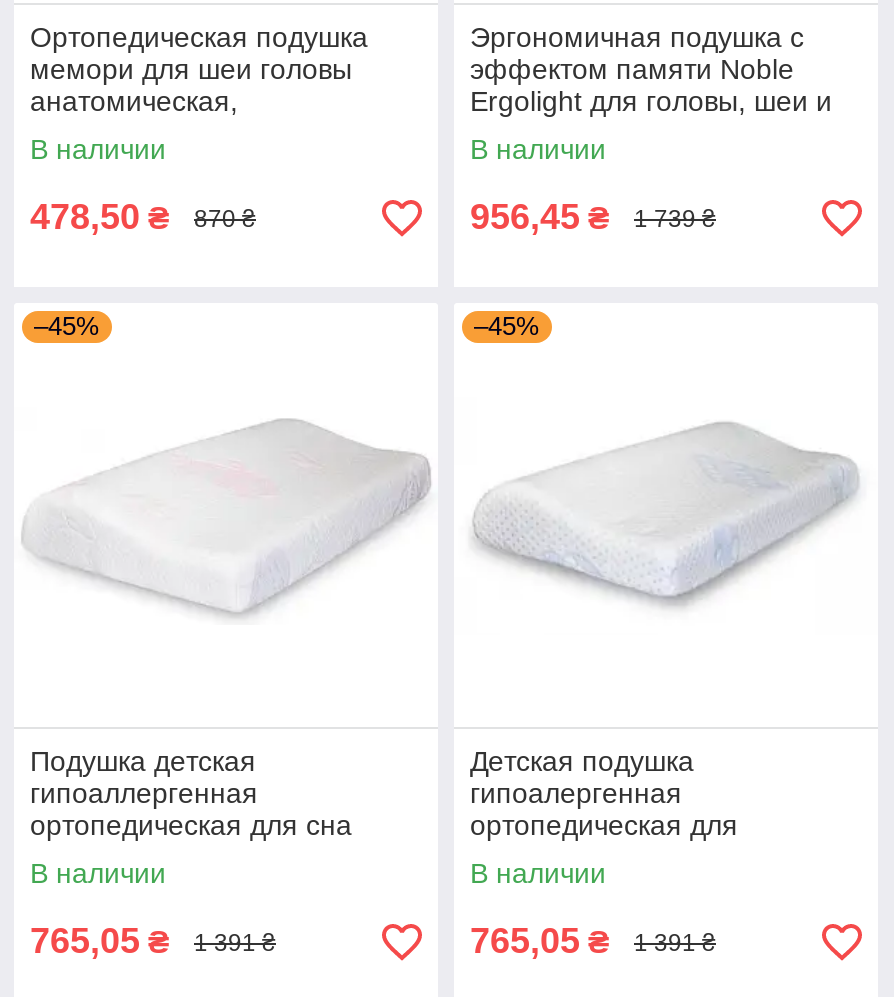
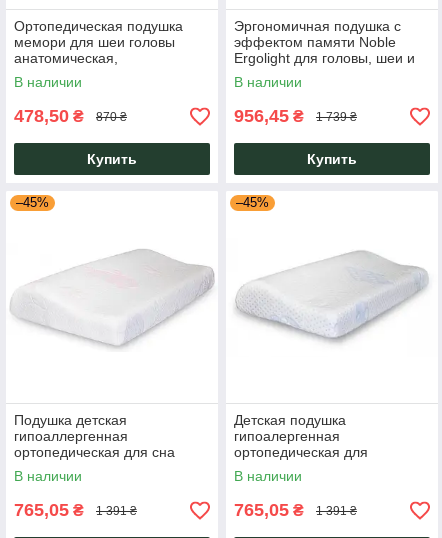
none -> [87,151,137,167] Купить
none -> [307,151,357,167] Купить

